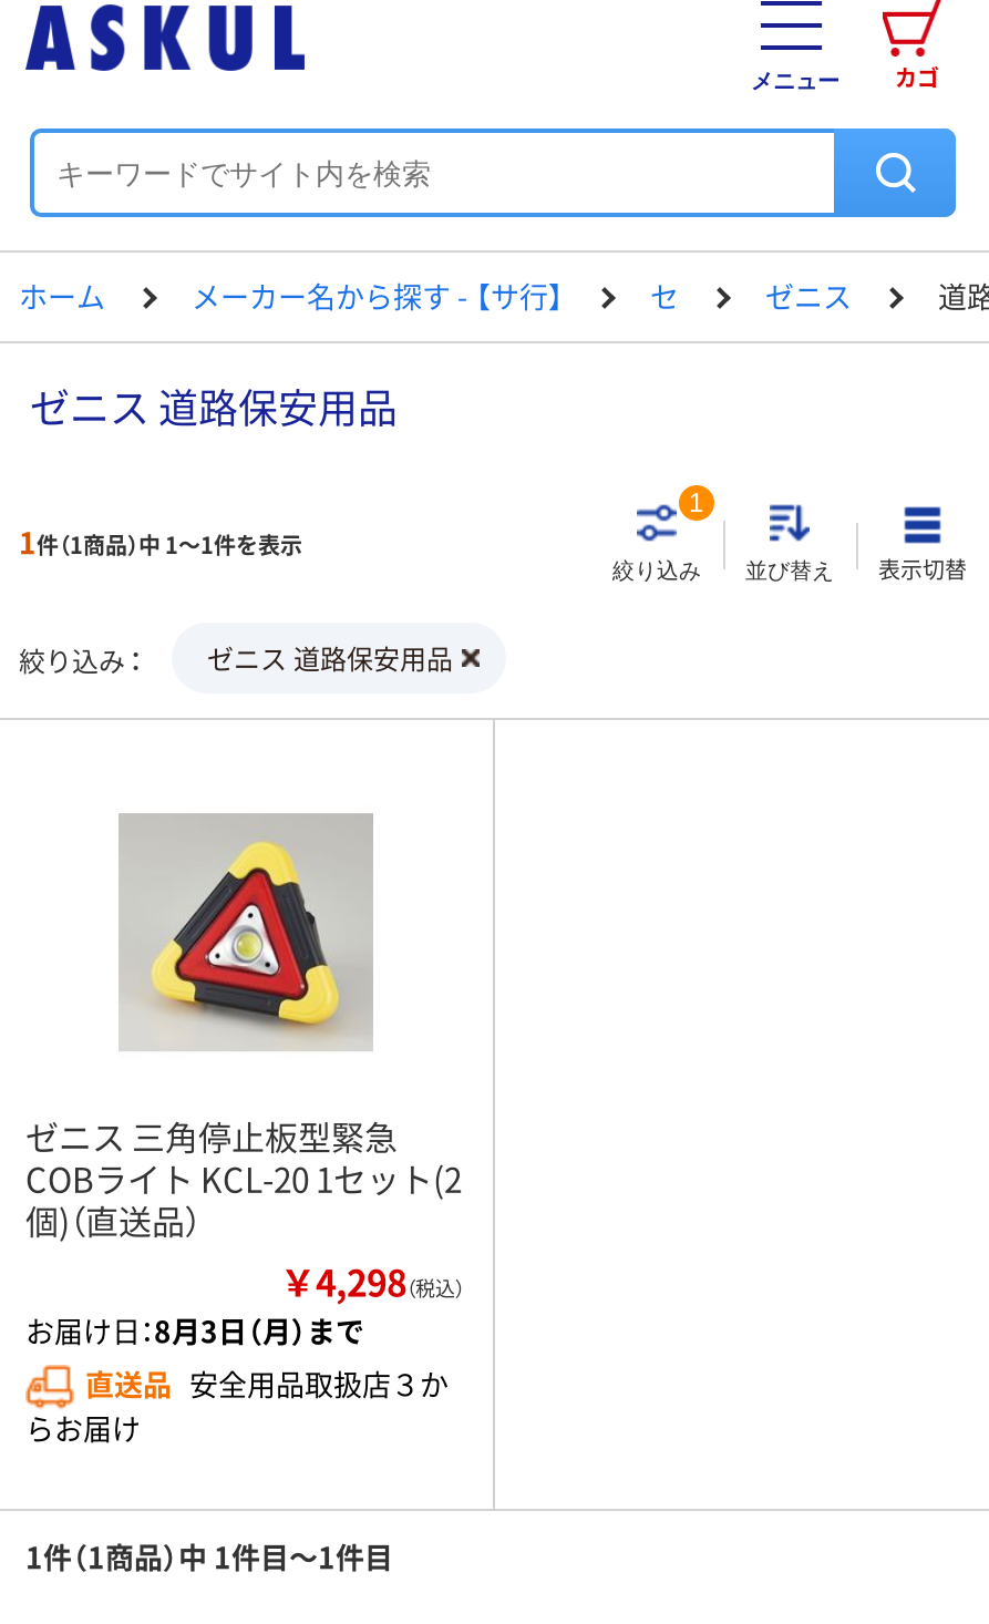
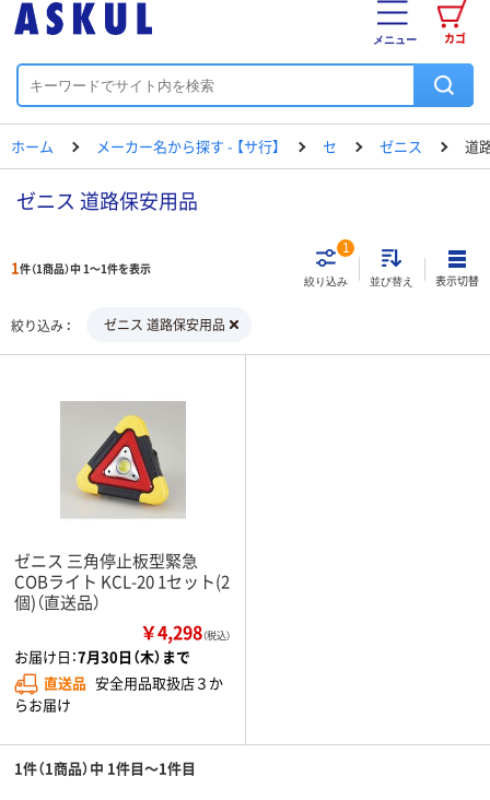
[25,1309,364,1351] お届け日：8月3日（月）まで -> [14,646,190,667] お届け日：7月30日（木）まで

